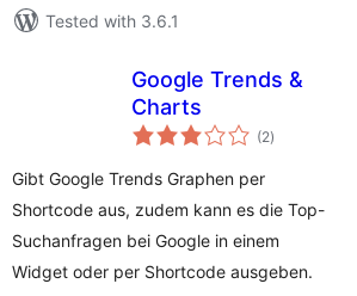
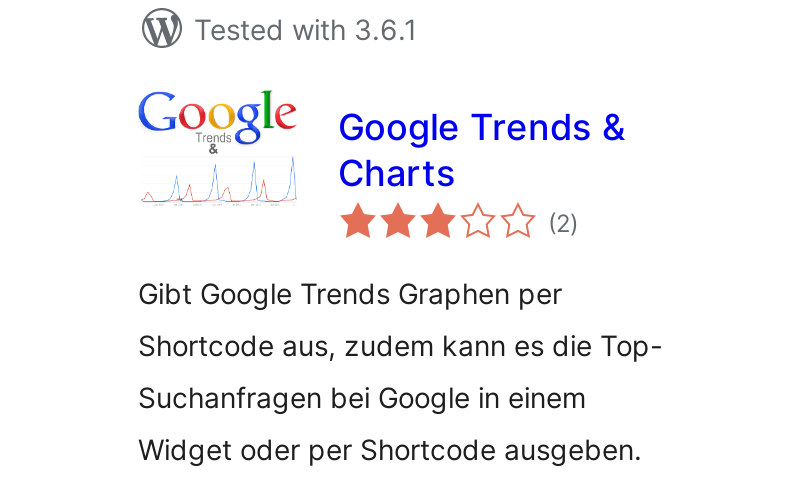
none -> [136,88,298,206] [image]

